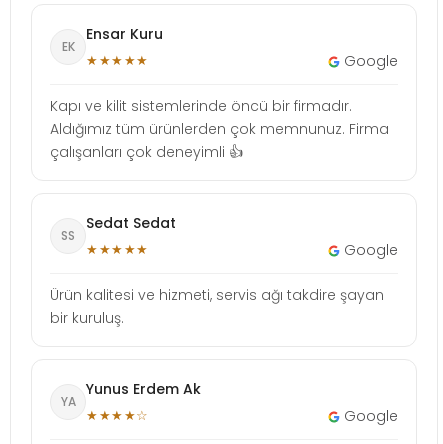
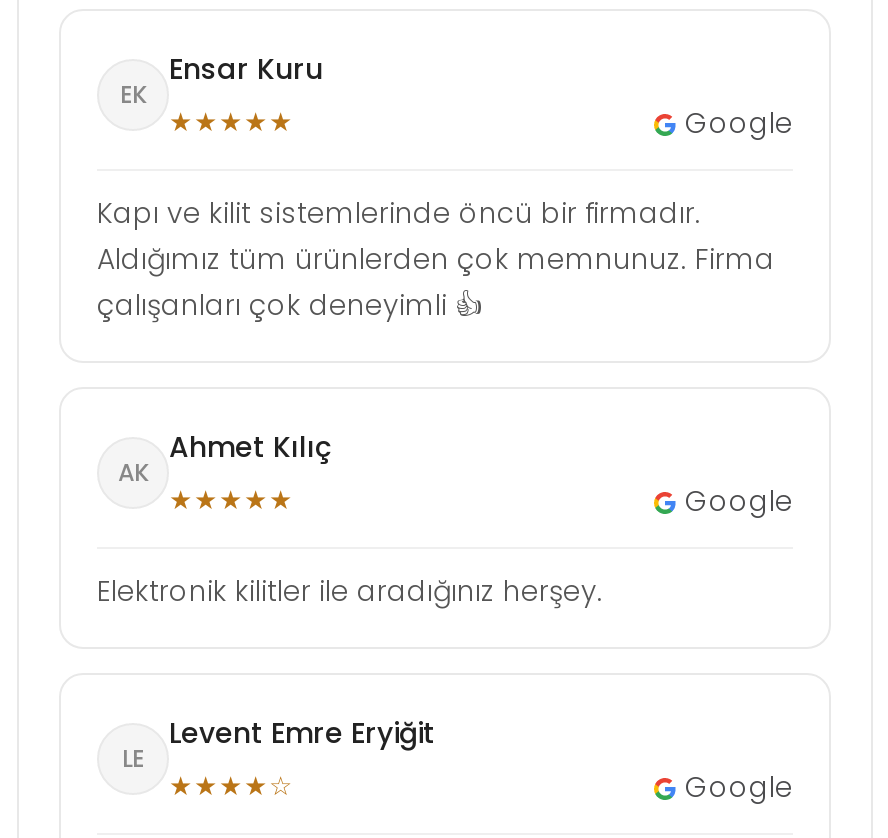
[86,212,176,232] Sedat Sedat -> [169,426,333,466] Ahmet Kılıç
[61,227,75,244] SS -> [118,455,148,489] AK
[50,284,384,327] Ürün kalitesi ve hizmeti, servis ağı takdire şayan | bir kuruluş. -> [97,570,603,610] Elektronik kilitler ile aradığınız herşey.
[86,378,201,398] Yunus Erdem Ak -> [169,712,435,752] Levent Emre Eryiğit
[60,393,75,410] YA -> [122,741,144,775] LE

